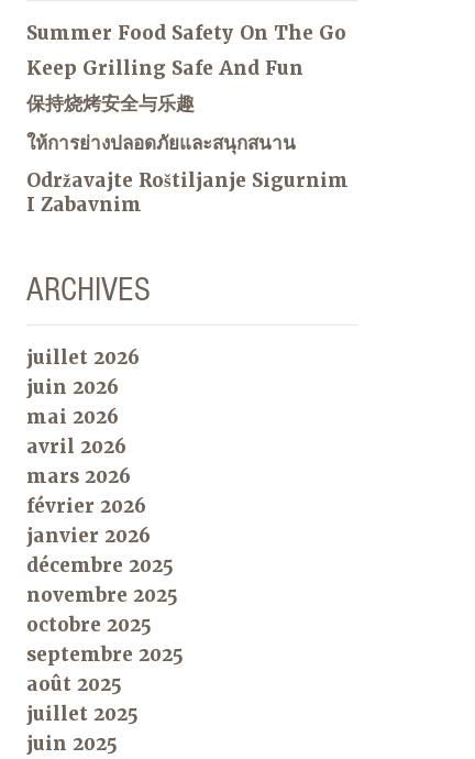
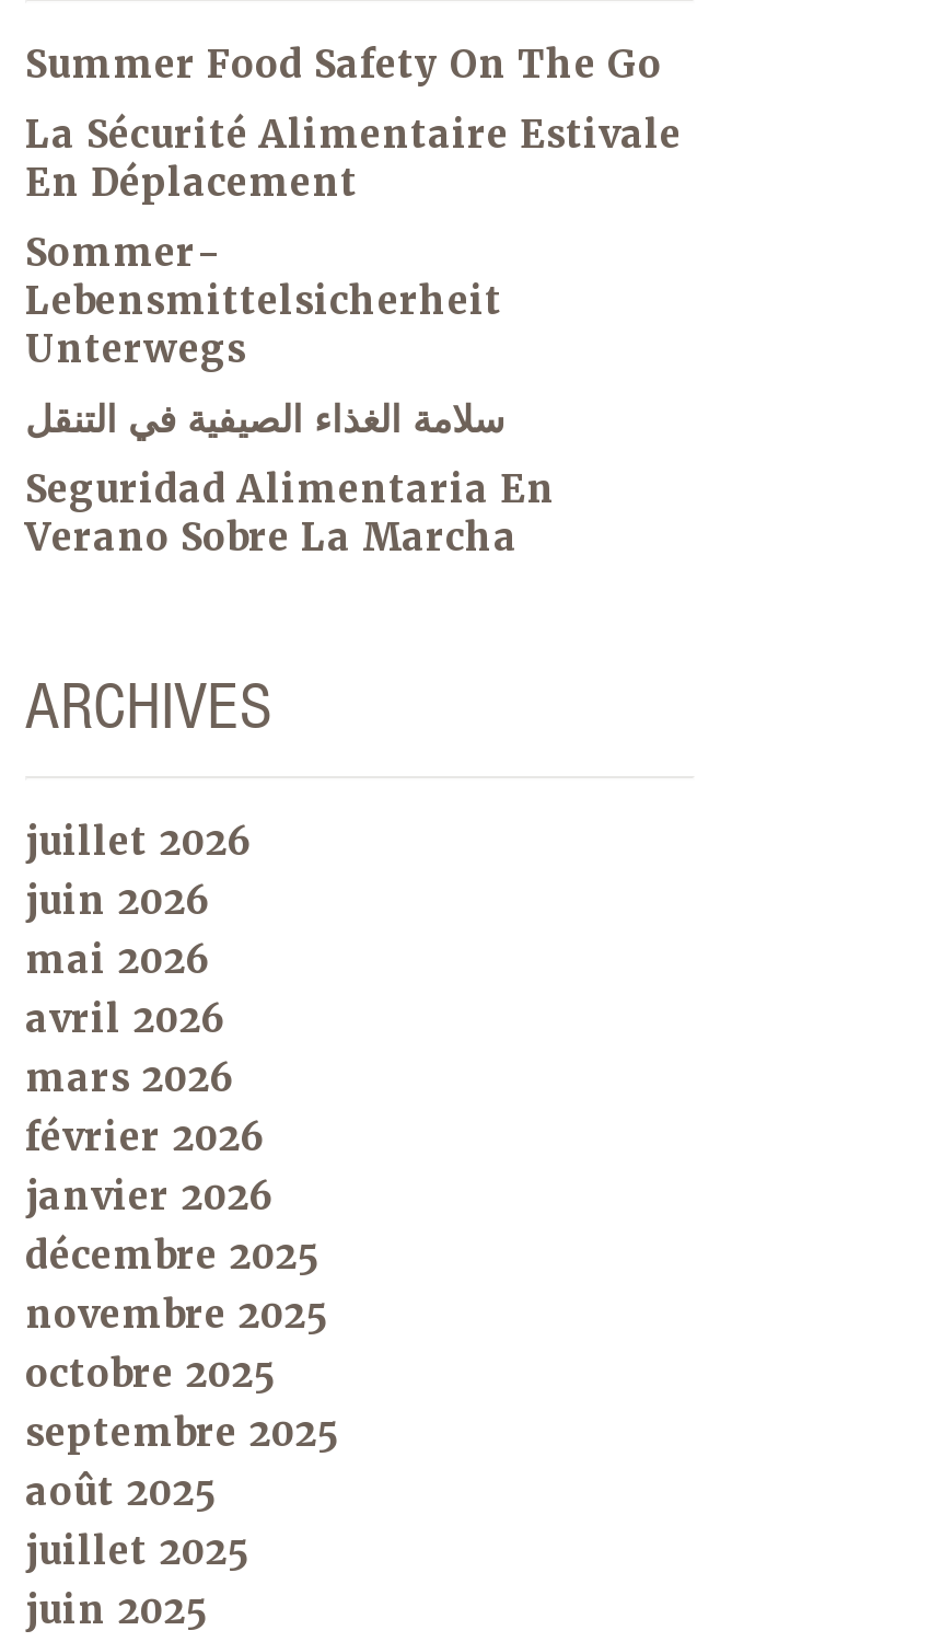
[26,56,303,80] Keep Grilling Safe And Fun -> [25,111,682,208] La Sécurité Alimentaire Estivale | En Déplacement
[26,91,195,115] 保持烧烤安全与乐趣 -> [25,229,502,374] Sommer- | Lebensmittelsicherheit | Unterwegs
[26,131,296,155] ให้การย่างปลอดภัยและสนุกสนาน -> [25,396,504,444] سلامة الغذاء الصيفية في التنقل
[26,168,349,216] Održavajte Roštiljanje Sigurnim | I Zabavnim -> [25,466,555,562] Seguridad Alimentaria En | Verano Sobre La Marcha

